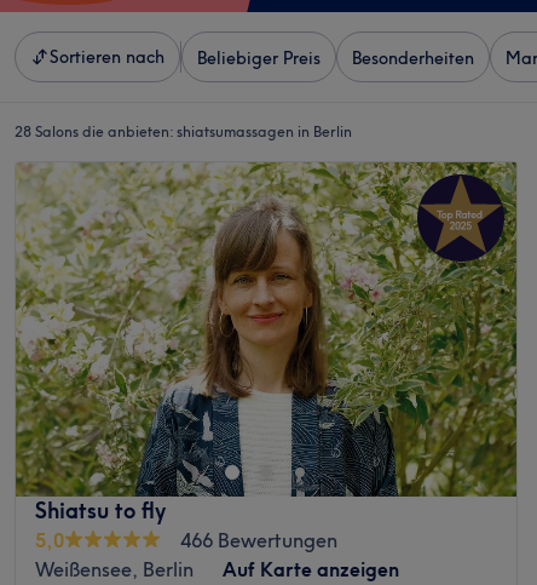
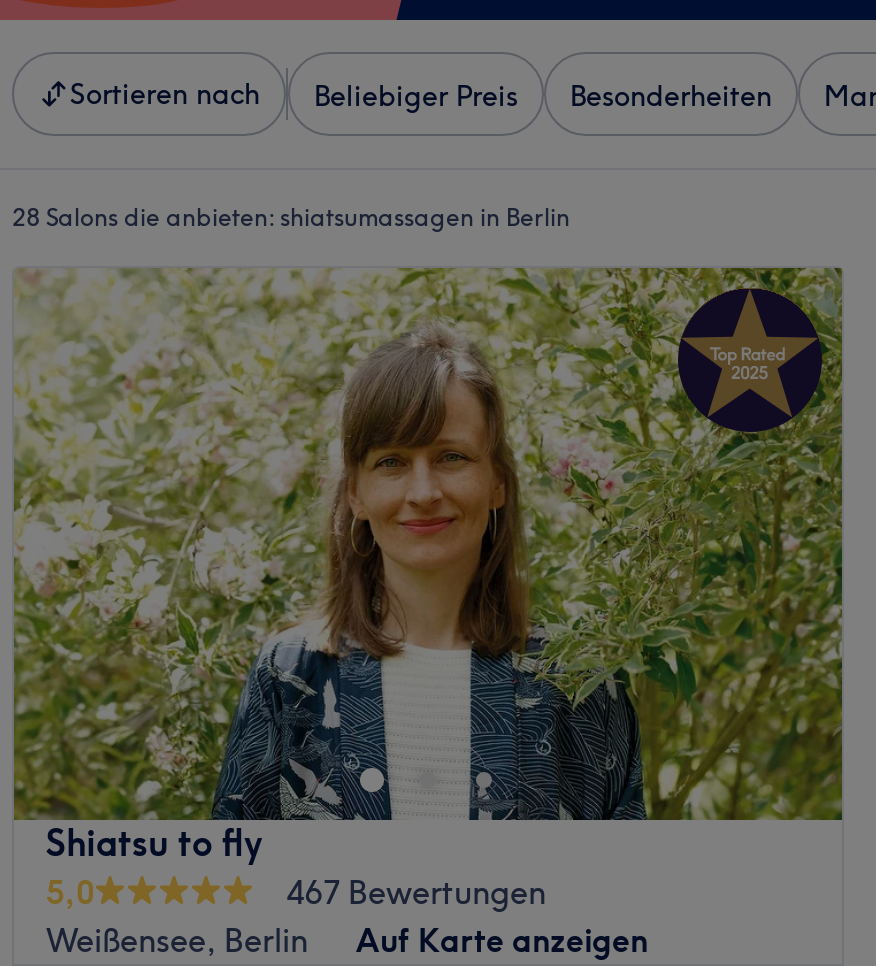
[180,528,337,552] 466 Bewertungen -> [286,872,546,912] 467 Bewertungen

